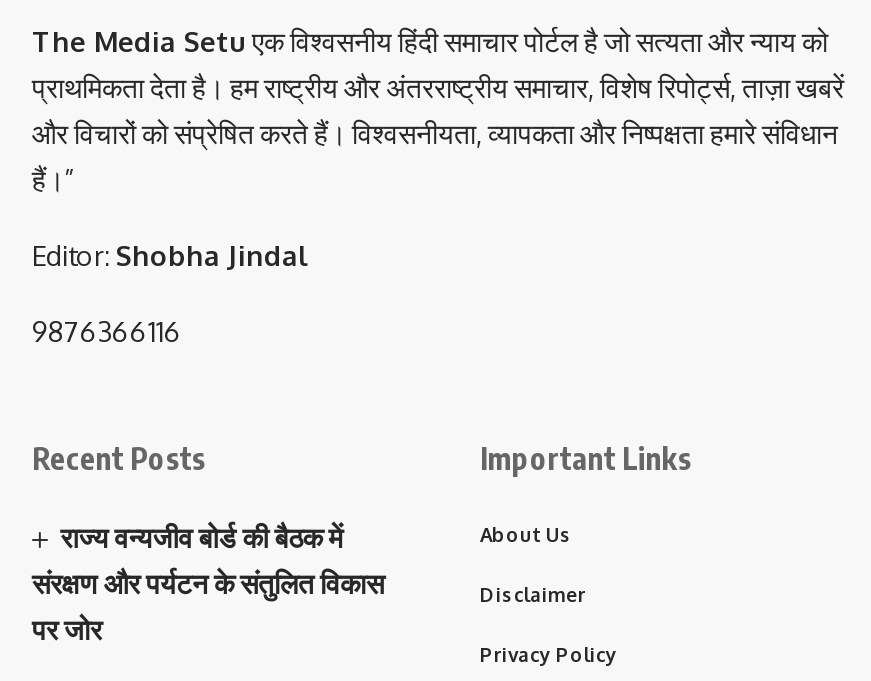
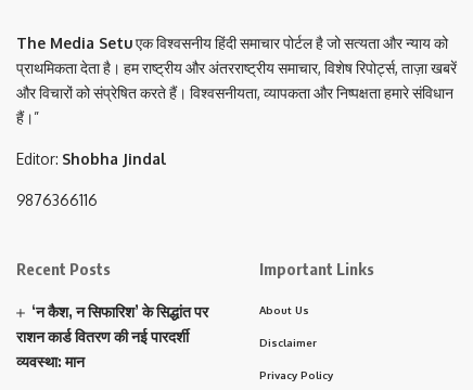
[32,521,384,647] राज्य वन्यजीव बोर्ड की बैठक में | संरक्षण और पर्यटन के संतुलित विकास | पर जोर -> [16,303,209,371] ‘न कैश, न सिफारिश’ के सिद्धांत पर | राशन कार्ड वितरण की नई पारदर्शी | व्यवस्था: मान

